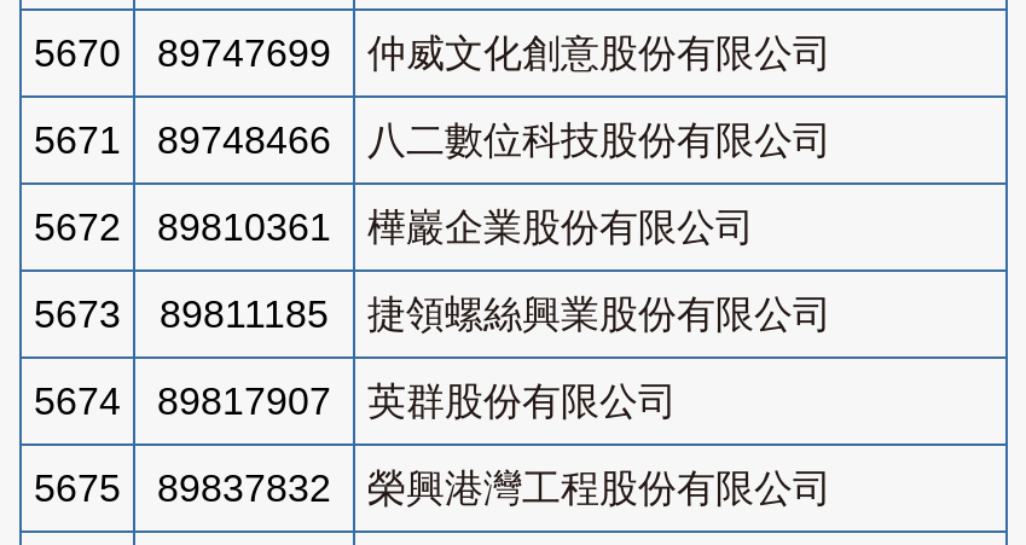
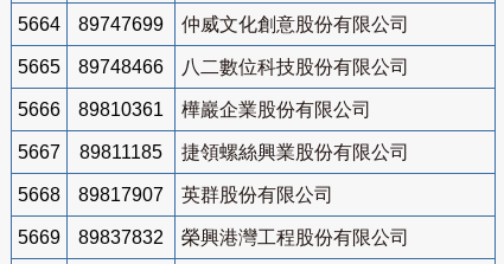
[34,32,831,73] 5670 89747699 仲威文化創意股份有限公司 -> [18,14,409,34] 5664 89747699 仲威文化創意股份有限公司
[34,119,831,160] 5671 89748466 八二數位科技股份有限公司 -> [18,57,409,77] 5665 89748466 八二數位科技股份有限公司
[34,206,754,247] 5672 89810361 樺巖企業股份有限公司 -> [18,99,371,119] 5666 89810361 樺巖企業股份有限公司
[34,293,831,334] 5673 89811185 捷領螺絲興業股份有限公司 -> [18,142,409,162] 5667 89811185 捷領螺絲興業股份有限公司
[34,380,677,421] 5674 89817907 英群股份有限公司 -> [18,185,333,205] 5668 89817907 英群股份有限公司
[34,467,831,509] 5675 89837832 榮興港灣工程股份有限公司 -> [18,227,409,247] 5669 89837832 榮興港灣工程股份有限公司

